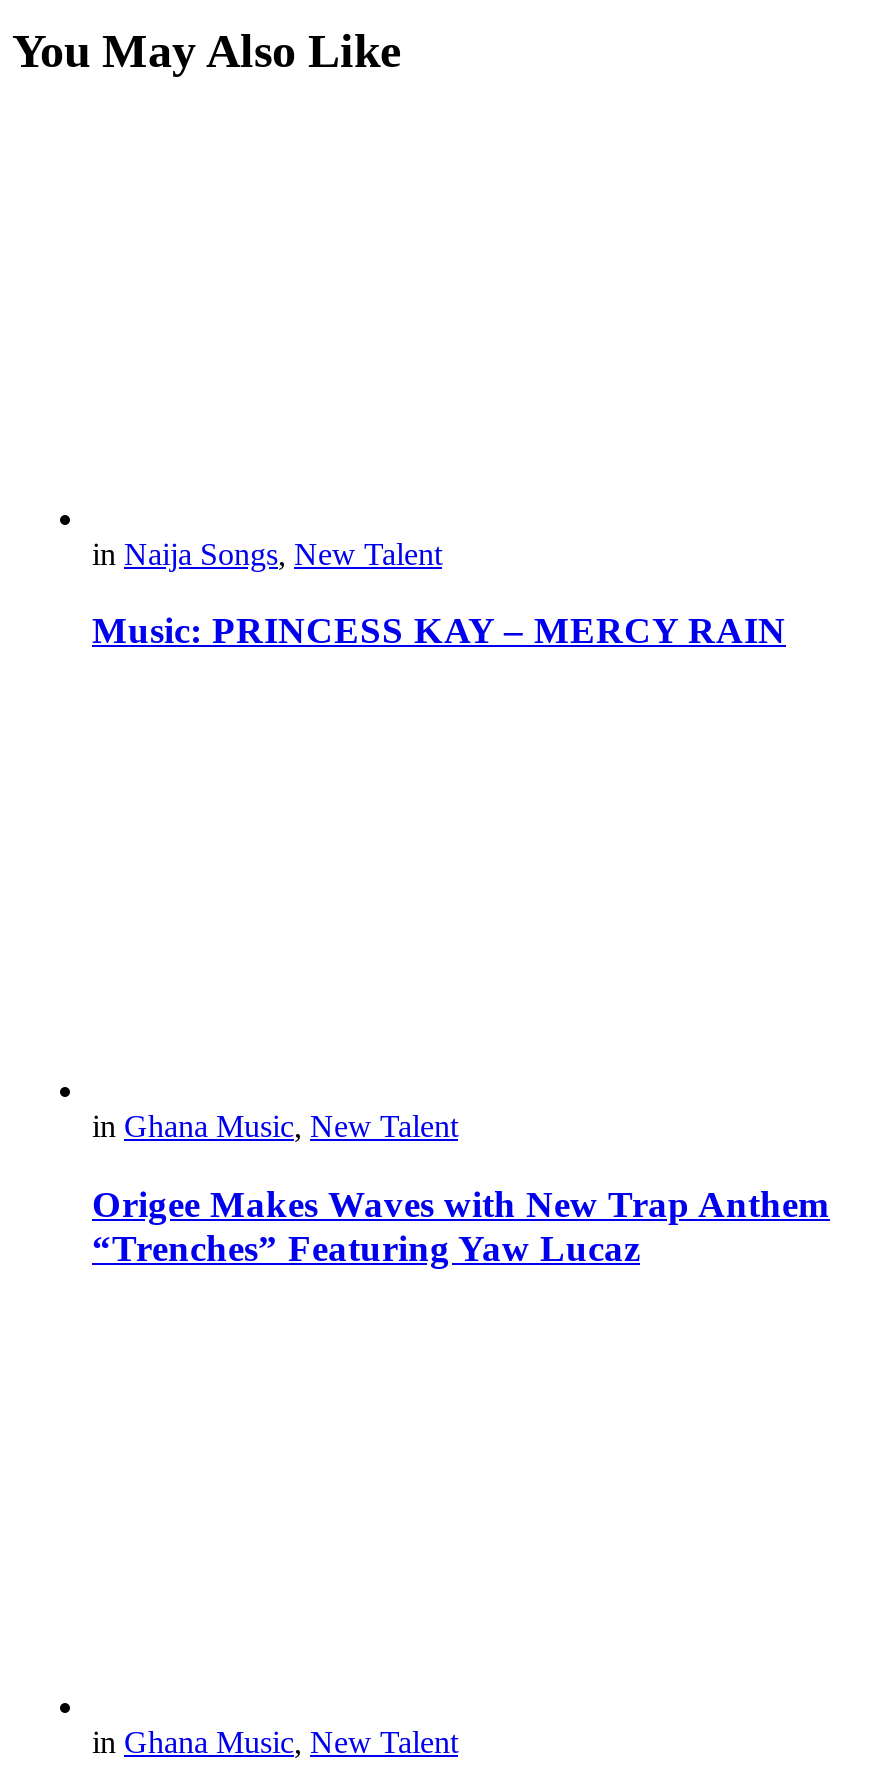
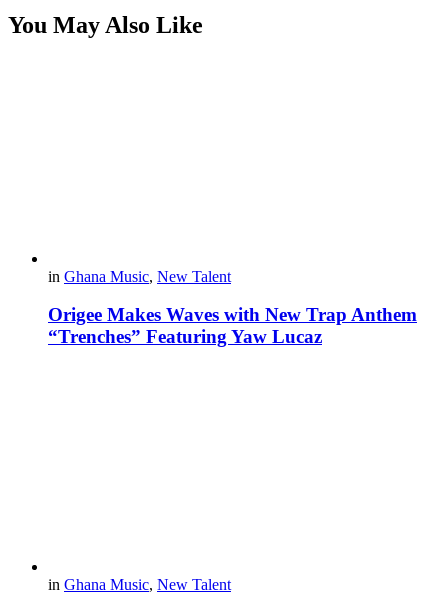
[92,536,786,651] in Naija Songs, New Talent | Music: PRINCESS KAY – MERCY RAIN -> none

